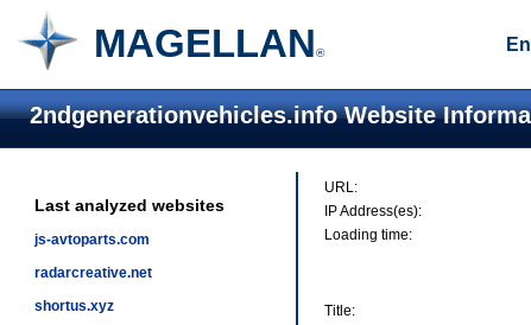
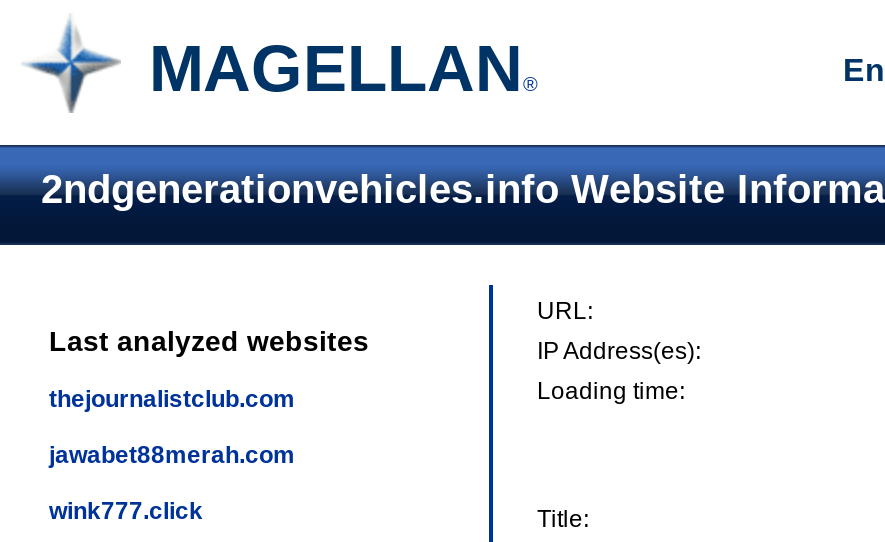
[34,231,150,248] js-avtoparts.com -> [49,385,295,413] thejournalistclub.com
[34,265,152,281] radarcreative.net -> [49,441,295,469] jawabet88merah.com
[34,298,114,314] shortus.xyz -> [49,497,203,525] wink777.click

